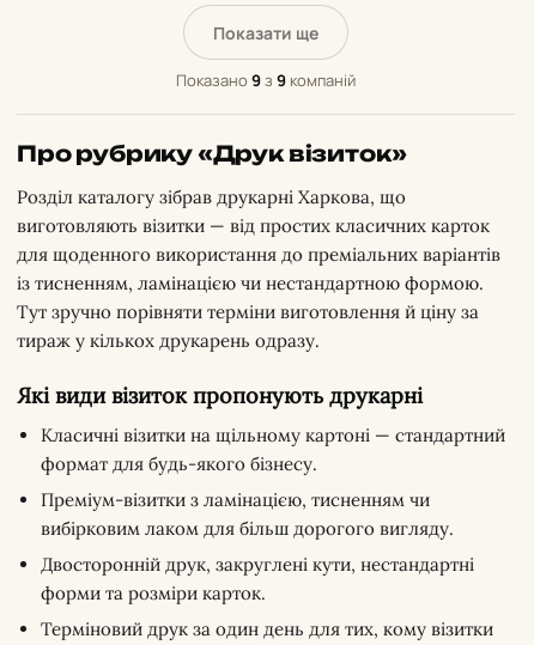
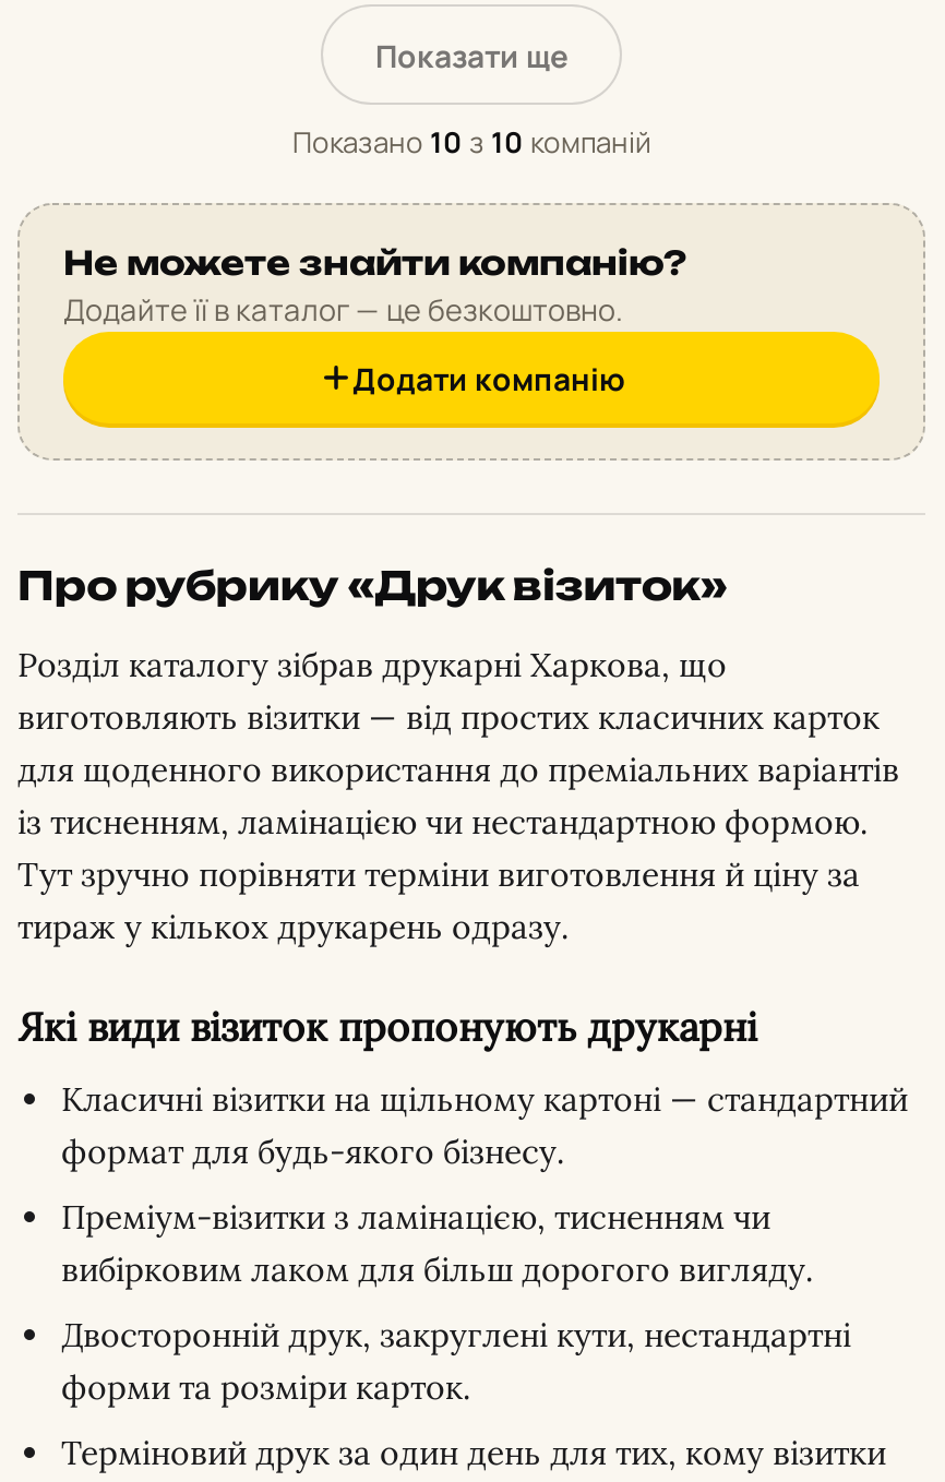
[176,69,356,91] Показано 9 з 9 компаній -> [63,122,687,398] Показано 10 з 10 компаній | Не можете знайти компанію? | Додайте її в каталог — це безкоштовно. | Додати компанію

